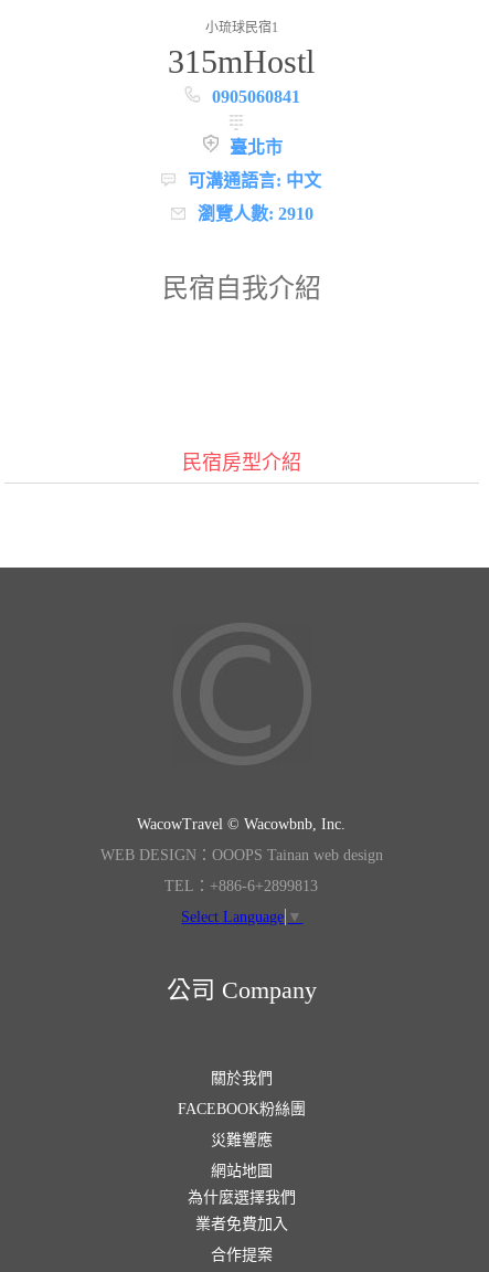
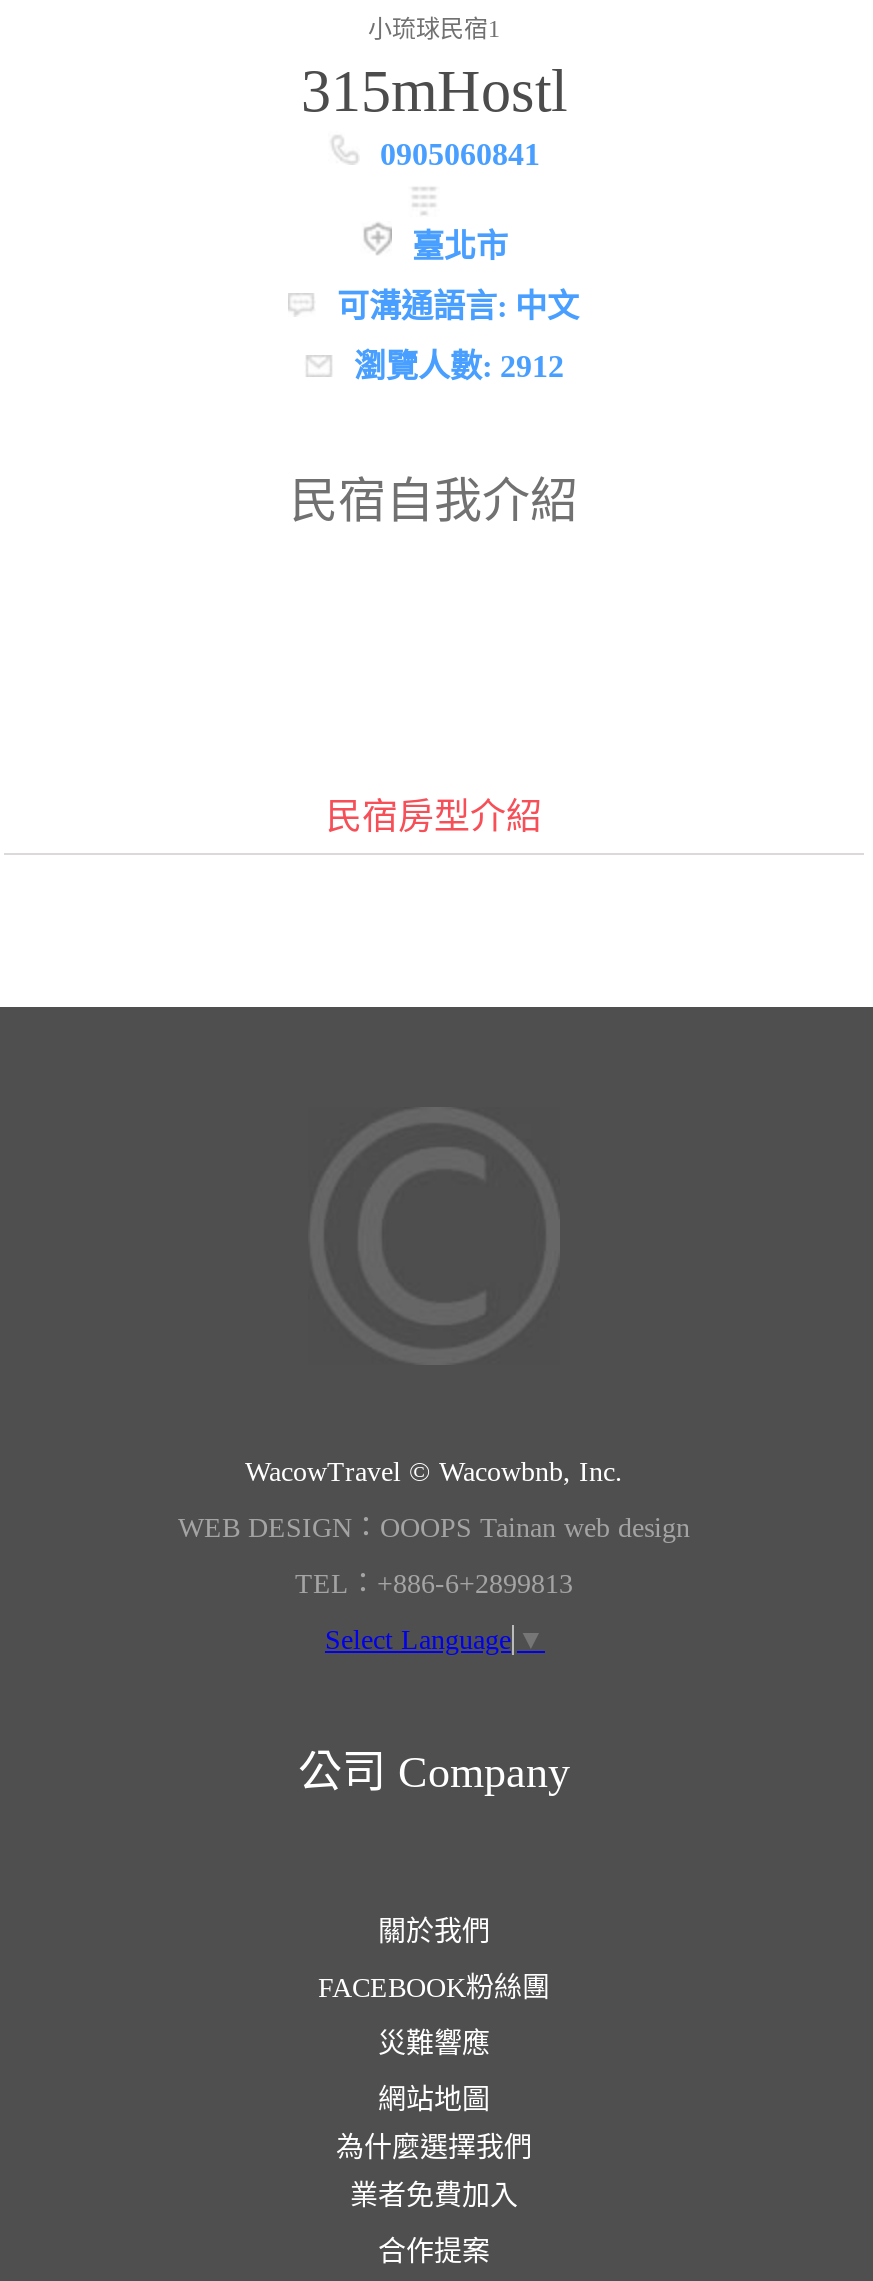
[198,205,313,223] 瀏覽人數: 2910 -> [354,350,564,384] 瀏覽人數: 2912

